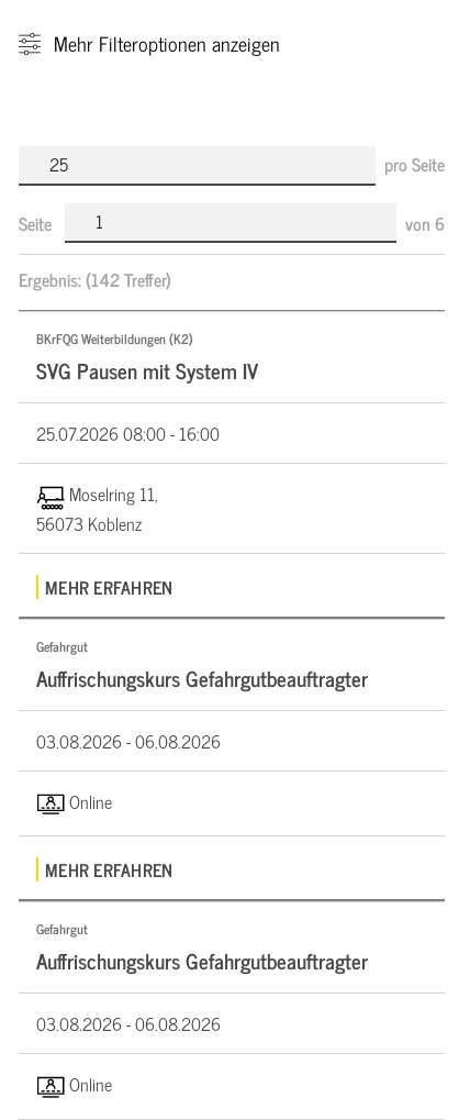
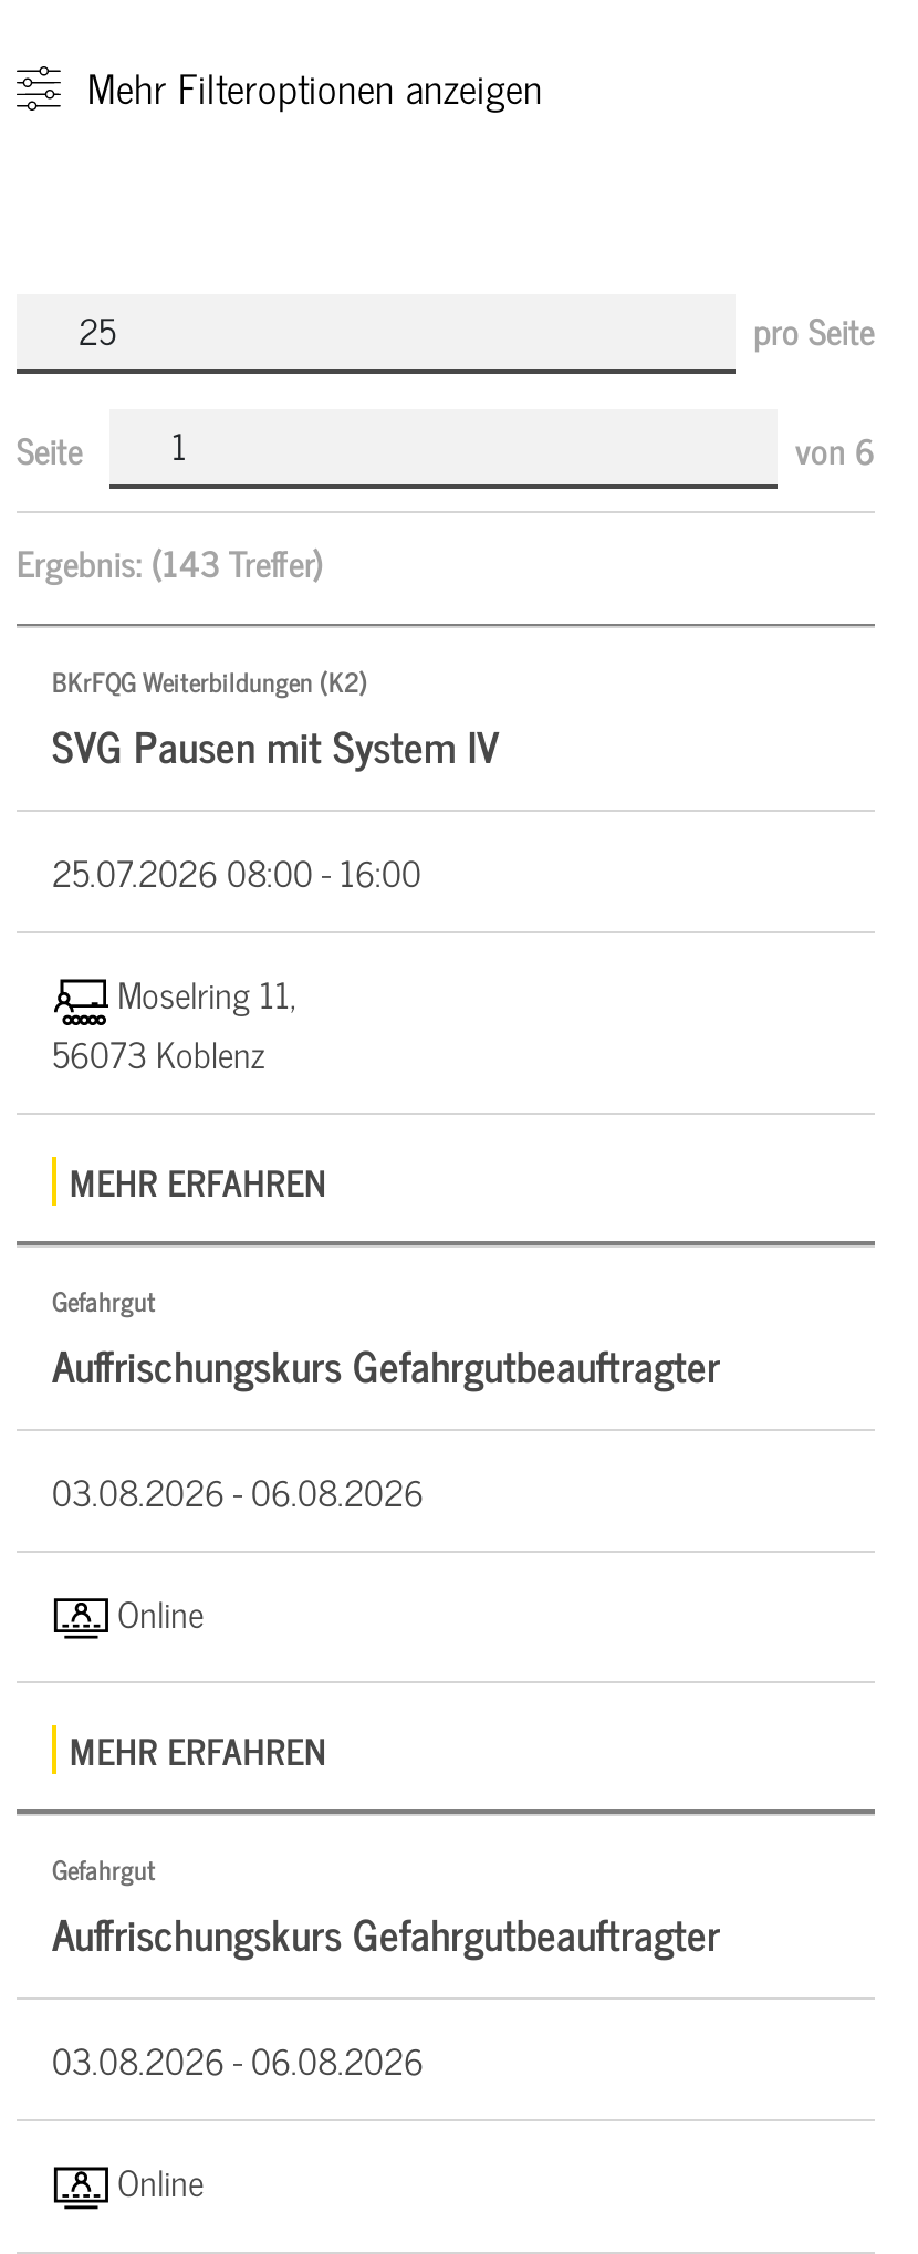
[19,265,171,294] Ergebnis: (142 Treffer) -> [17,534,324,591] Ergebnis: (143 Treffer)

